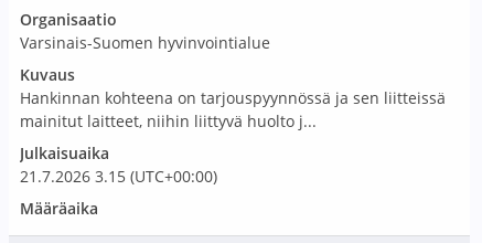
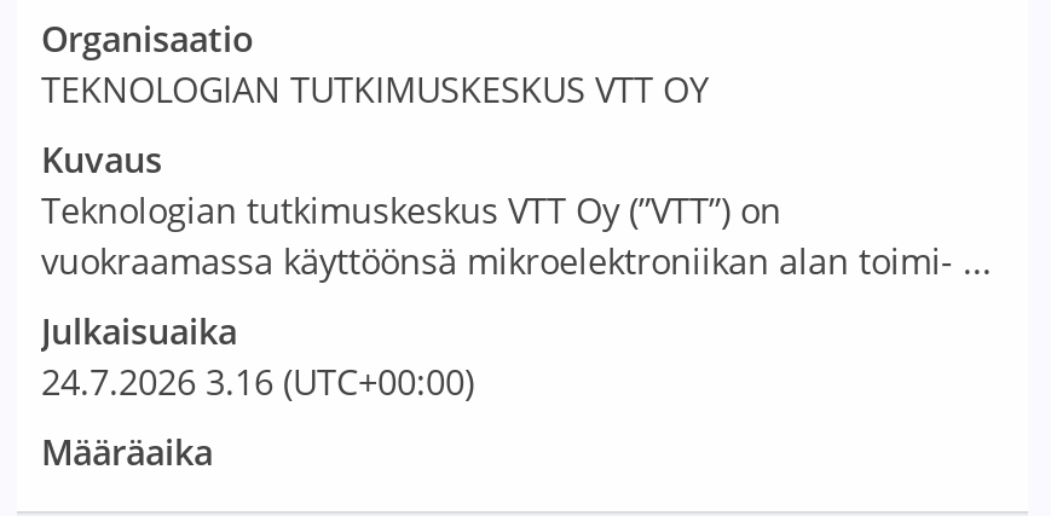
[20,32,270,53] Varsinais-Suomen hyvinvointialue -> [41,66,709,112] TEKNOLOGIAN TUTKIMUSKESKUS VTT OY
[20,87,446,131] Hankinnan kohteena on tarjouspyynnössä ja sen liitteissä | mainitut laitteet, niihin liittyvä huolto j... -> [41,187,992,284] Teknologian tutkimuskeskus VTT Oy (”VTT”) on | vuokraamassa käyttöönsä mikroelektroniikan alan toimi- ...
[20,166,217,187] 21.7.2026 3.15 (UTC+00:00) -> [41,359,474,405] 24.7.2026 3.16 (UTC+00:00)

